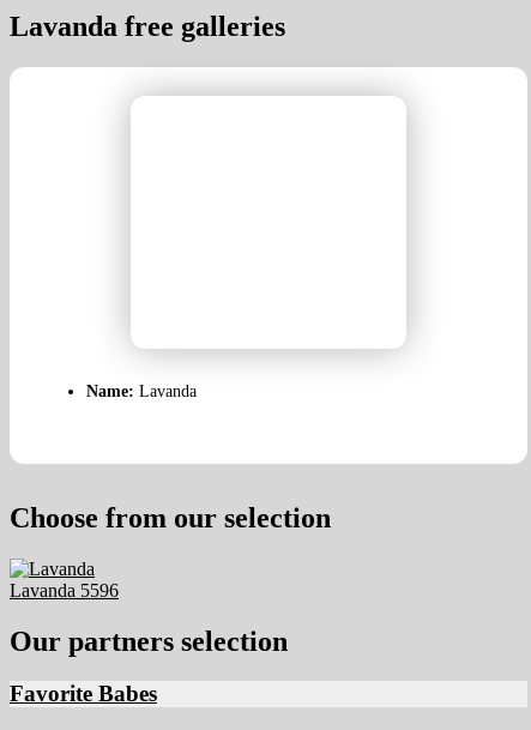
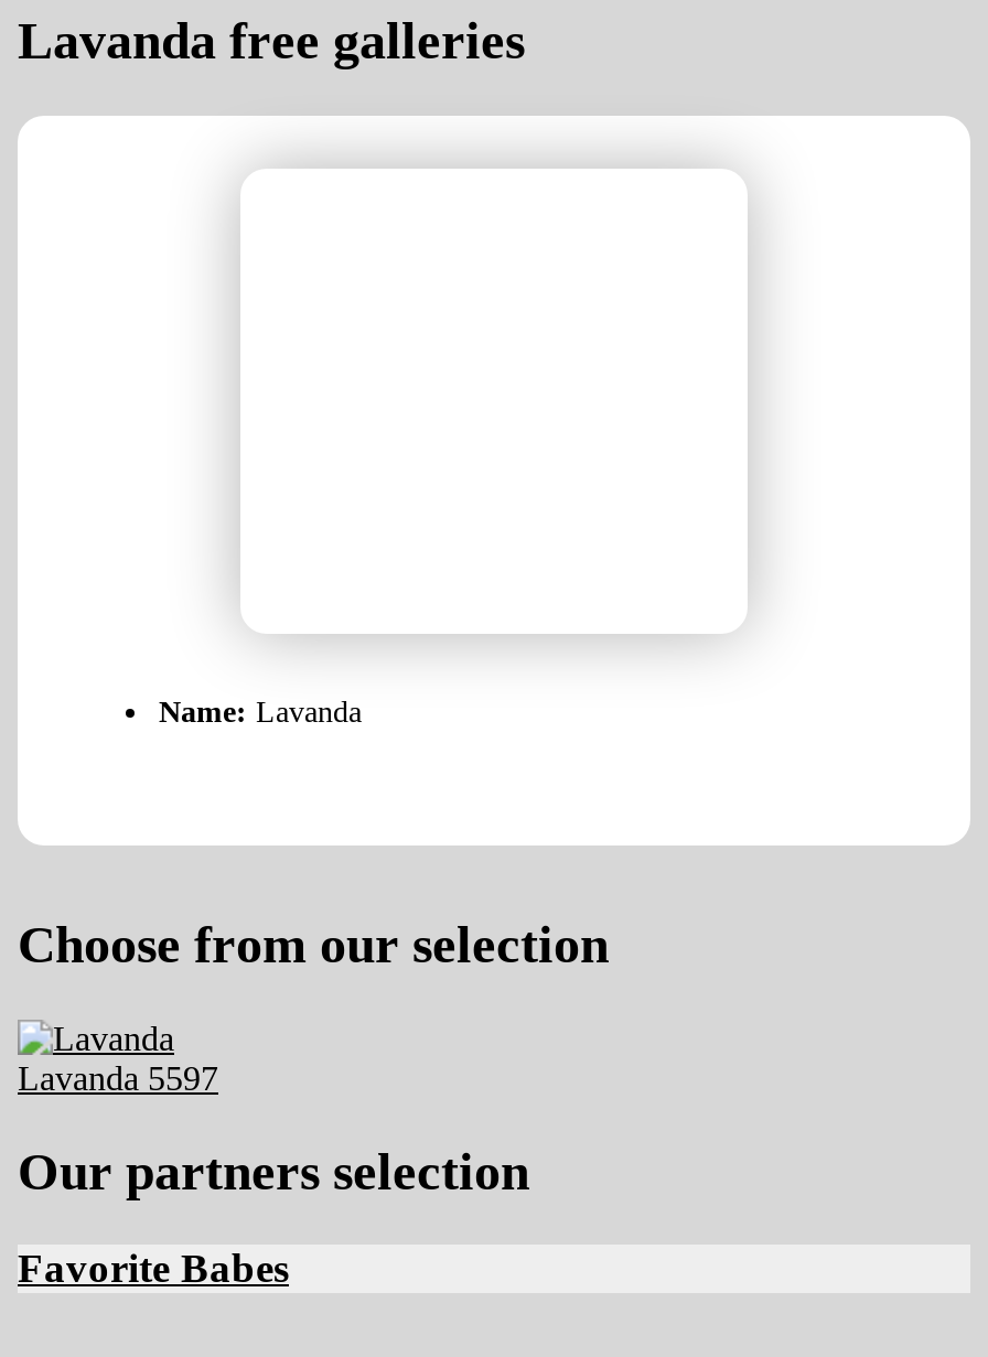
[10,580,119,600] Lavanda 5596 -> [18,1058,218,1096] Lavanda 5597

